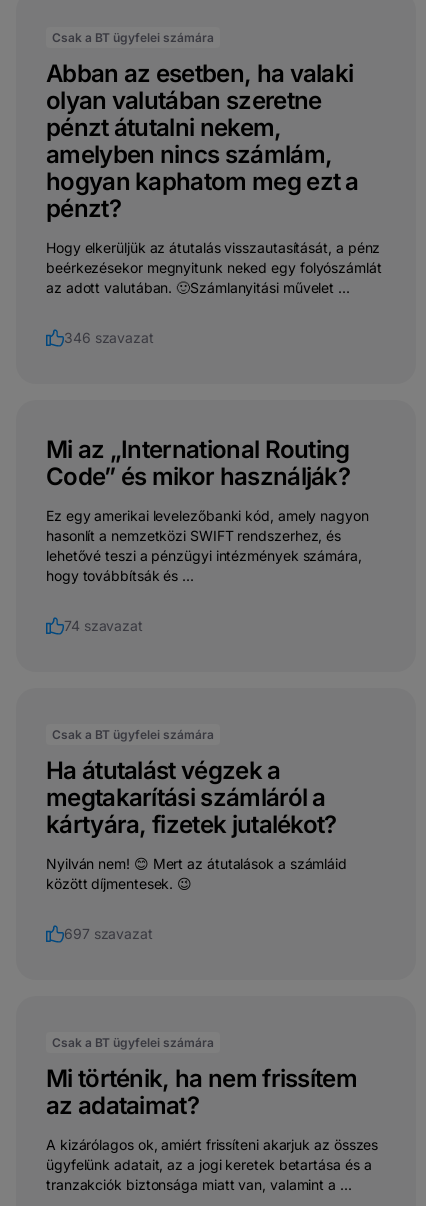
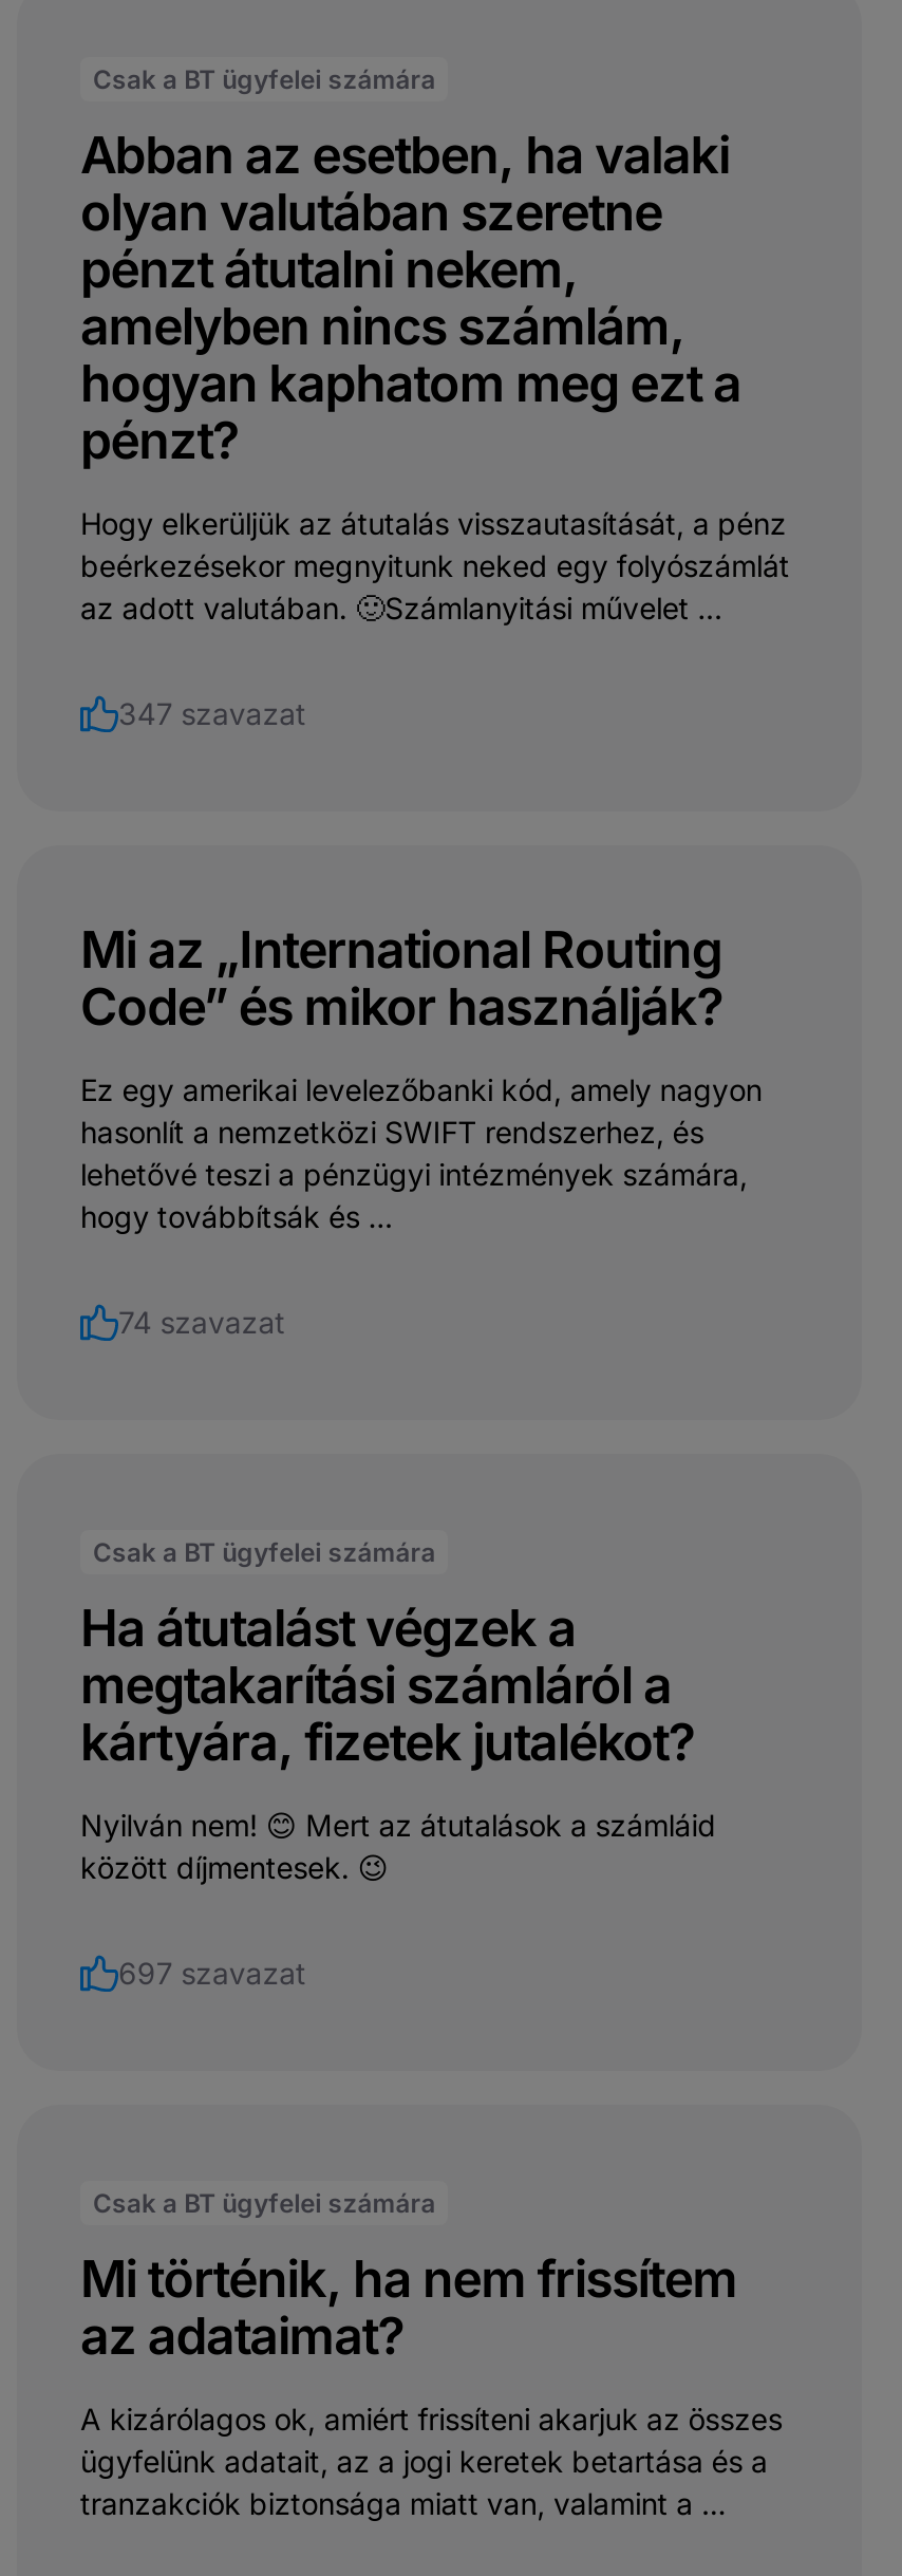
[64,329,154,346] 346 szavazat -> [118,695,306,731] 347 szavazat

